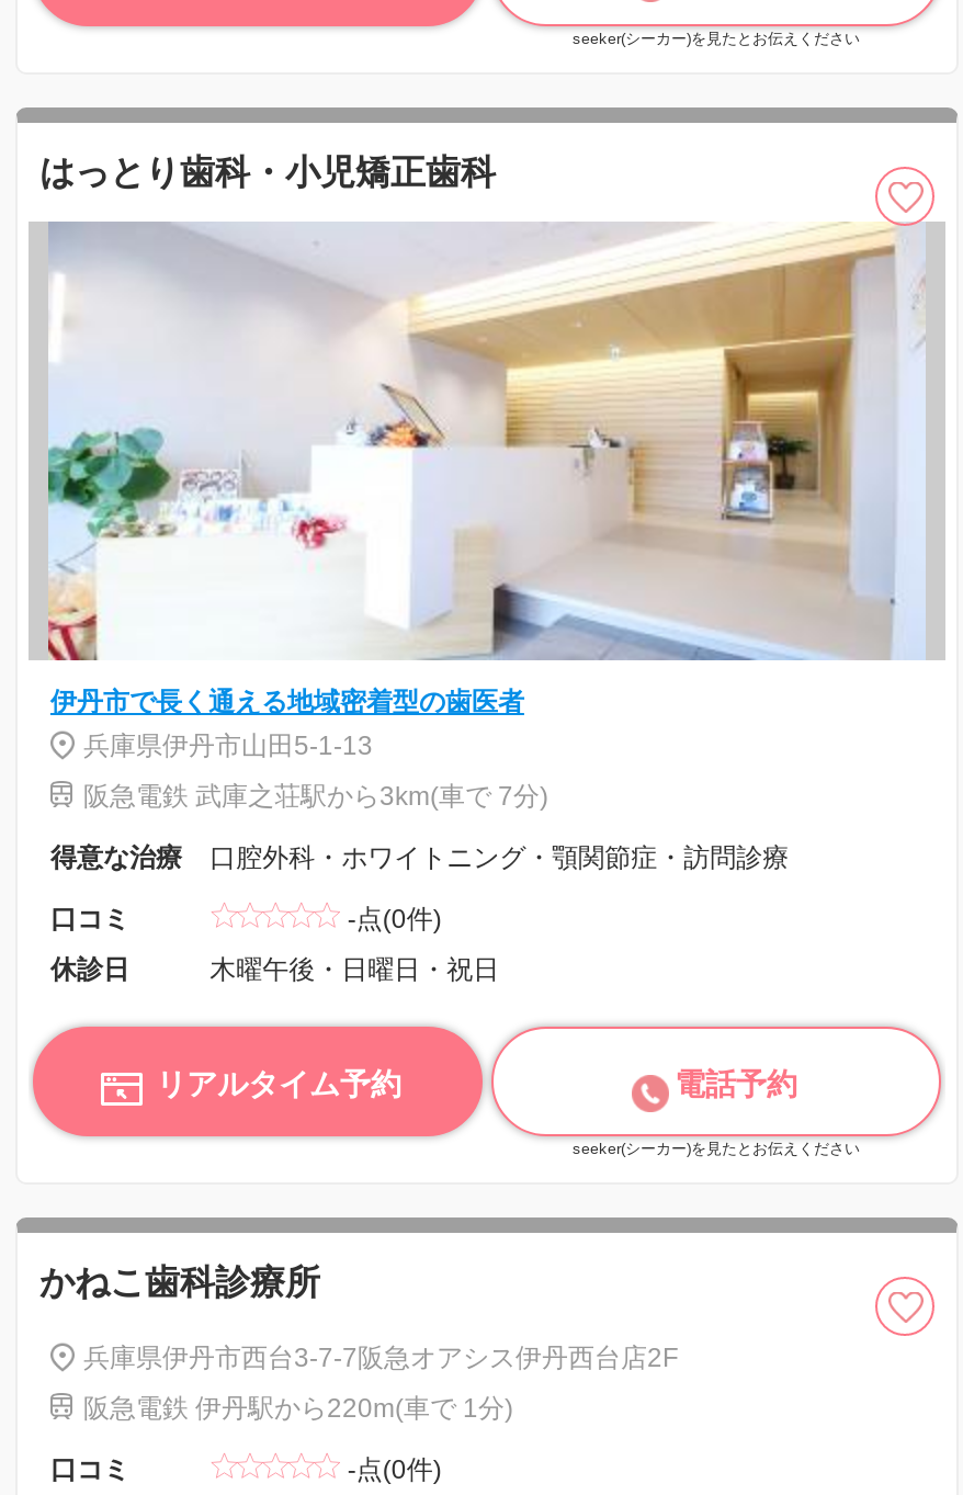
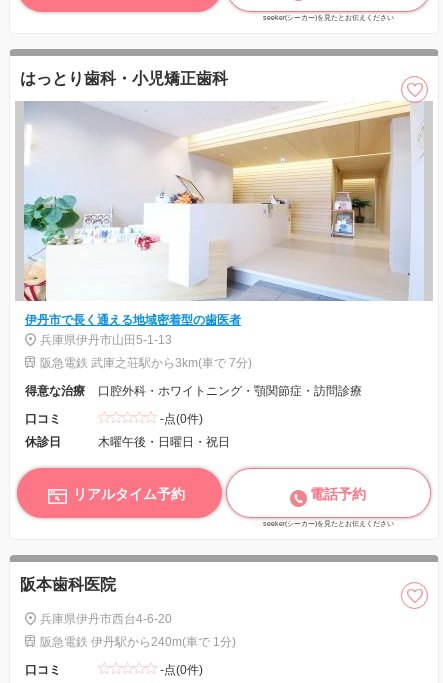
[39,1264,320,1301] かねこ歯科診療所 -> [20,576,116,593] 阪本歯科医院
[83,1341,678,1372] 兵庫県伊丹市西台3-7-7阪急オアシス伊丹西台店2F -> [40,611,172,625] 兵庫県伊丹市西台4-6-20
[83,1392,513,1423] 阪急電鉄 伊丹駅から220m(車で 1分) -> [40,634,236,648] 阪急電鉄 伊丹駅から240m(車で 1分)

